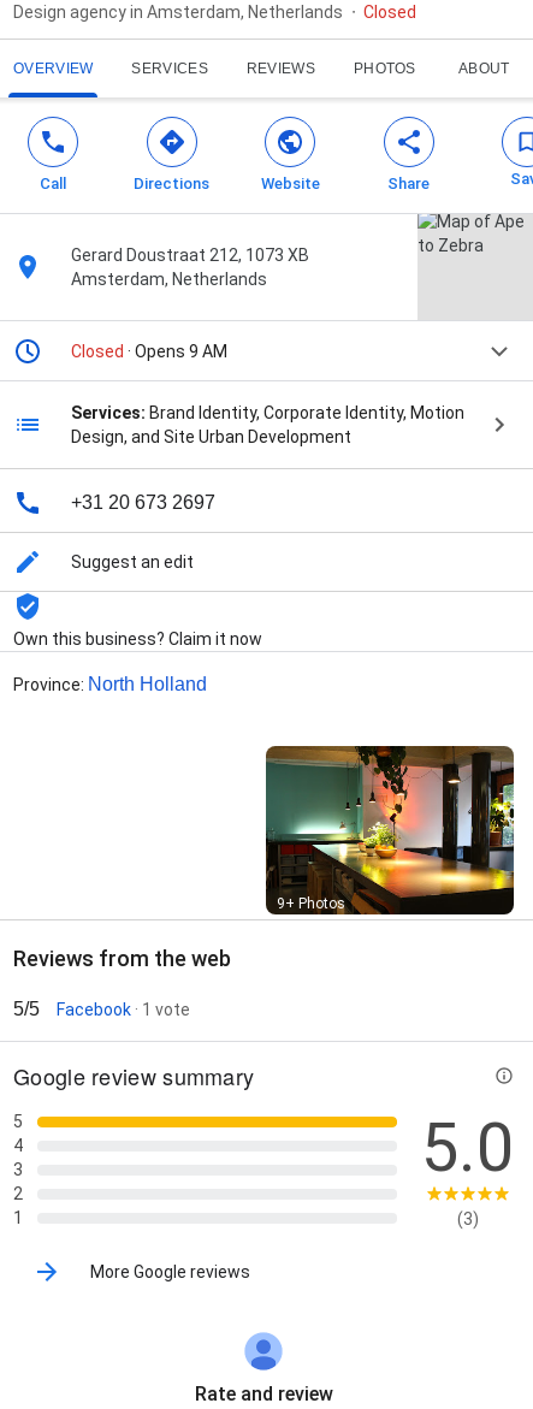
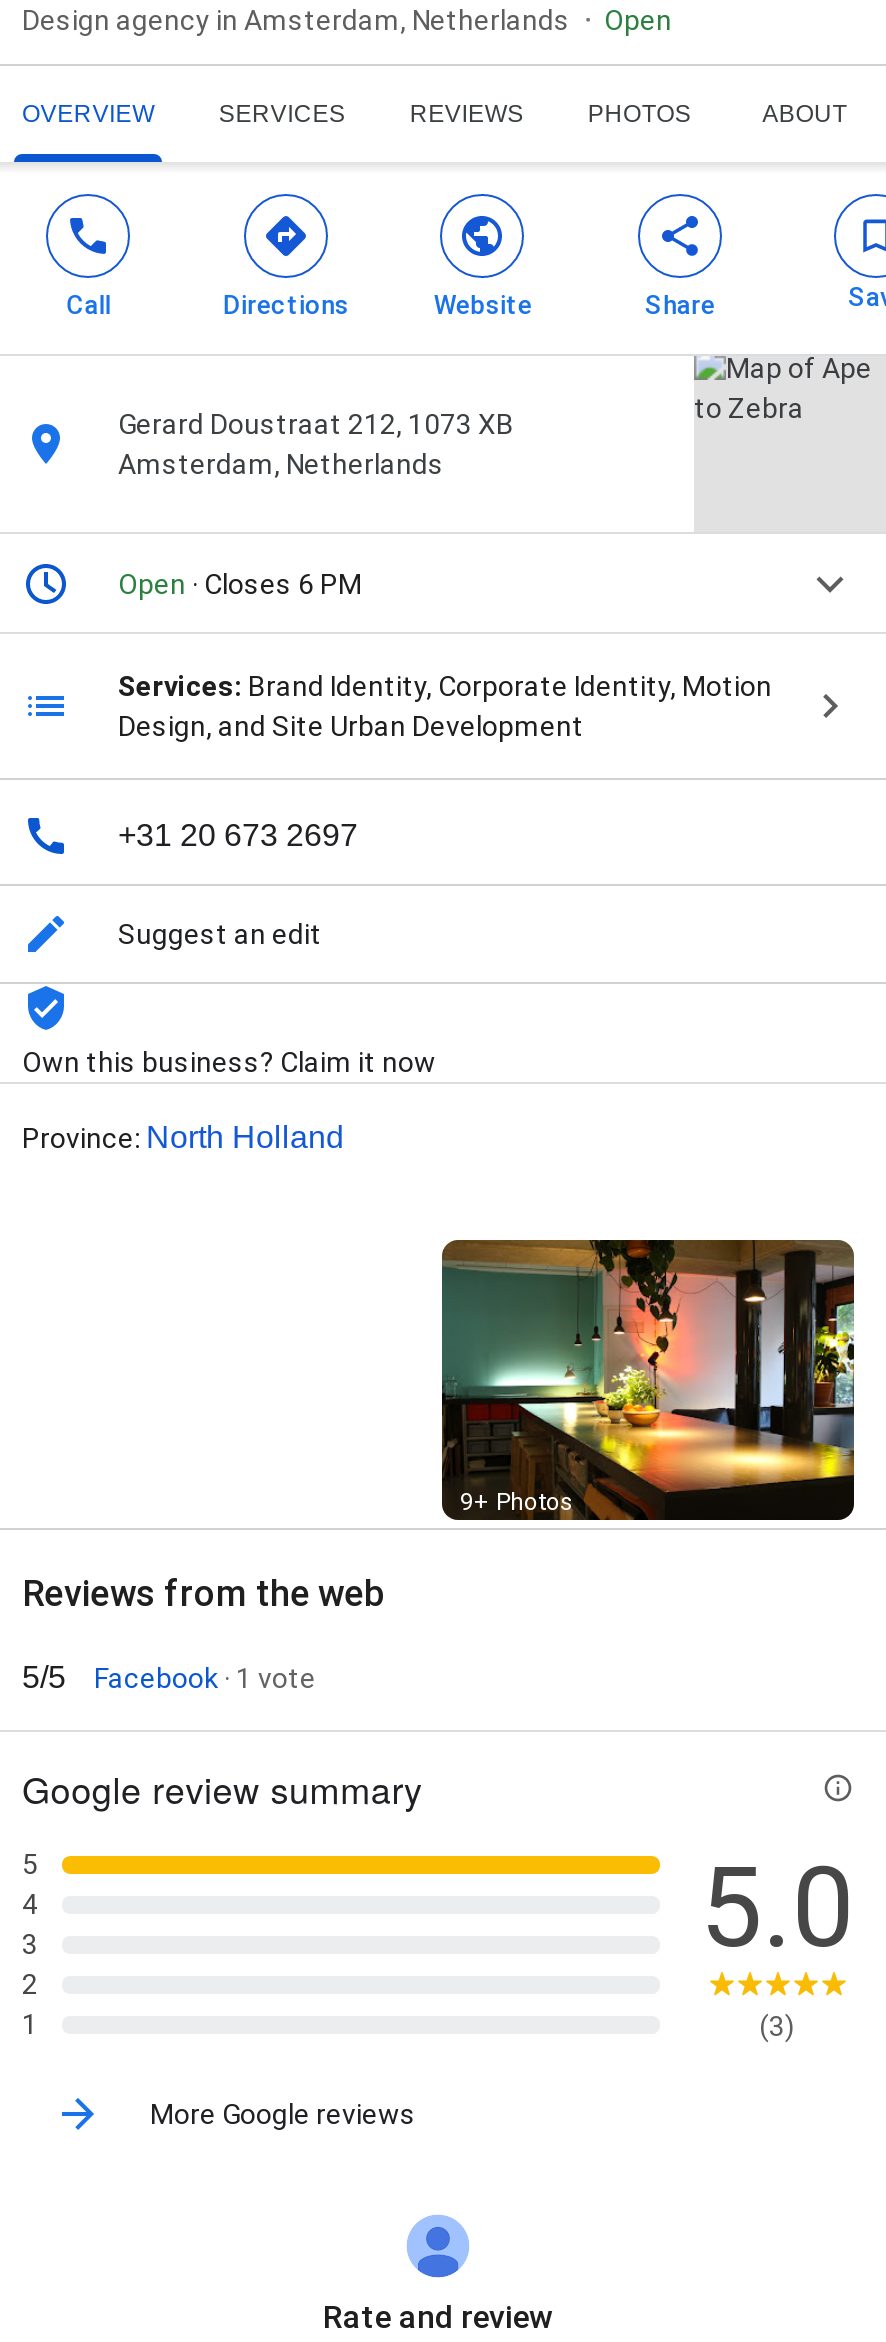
[363,3,416,22] Closed -> [604,4,672,36] Open
[71,342,227,361] Closed · Opens 9 AM -> [118,568,362,600] Open · Closes 6 PM

